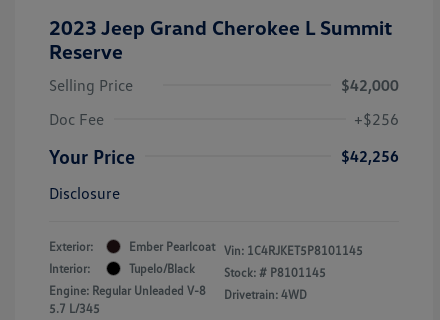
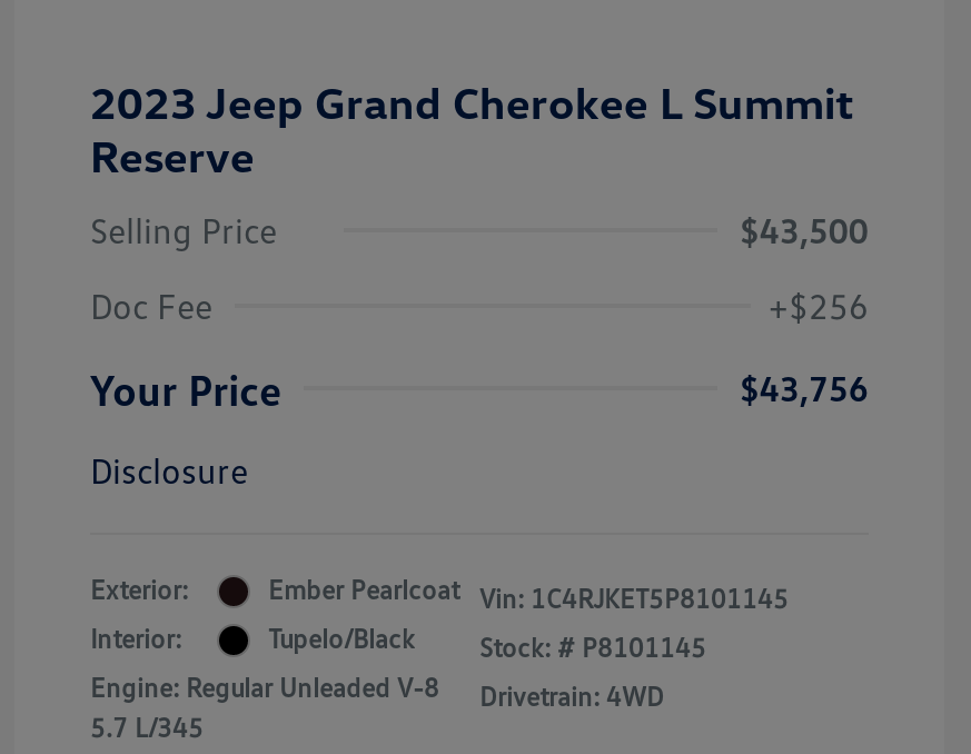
[341,75,399,95] $42,000 -> [740,209,869,253] $43,500
[341,146,399,166] $42,256 -> [740,367,869,411] $43,756

